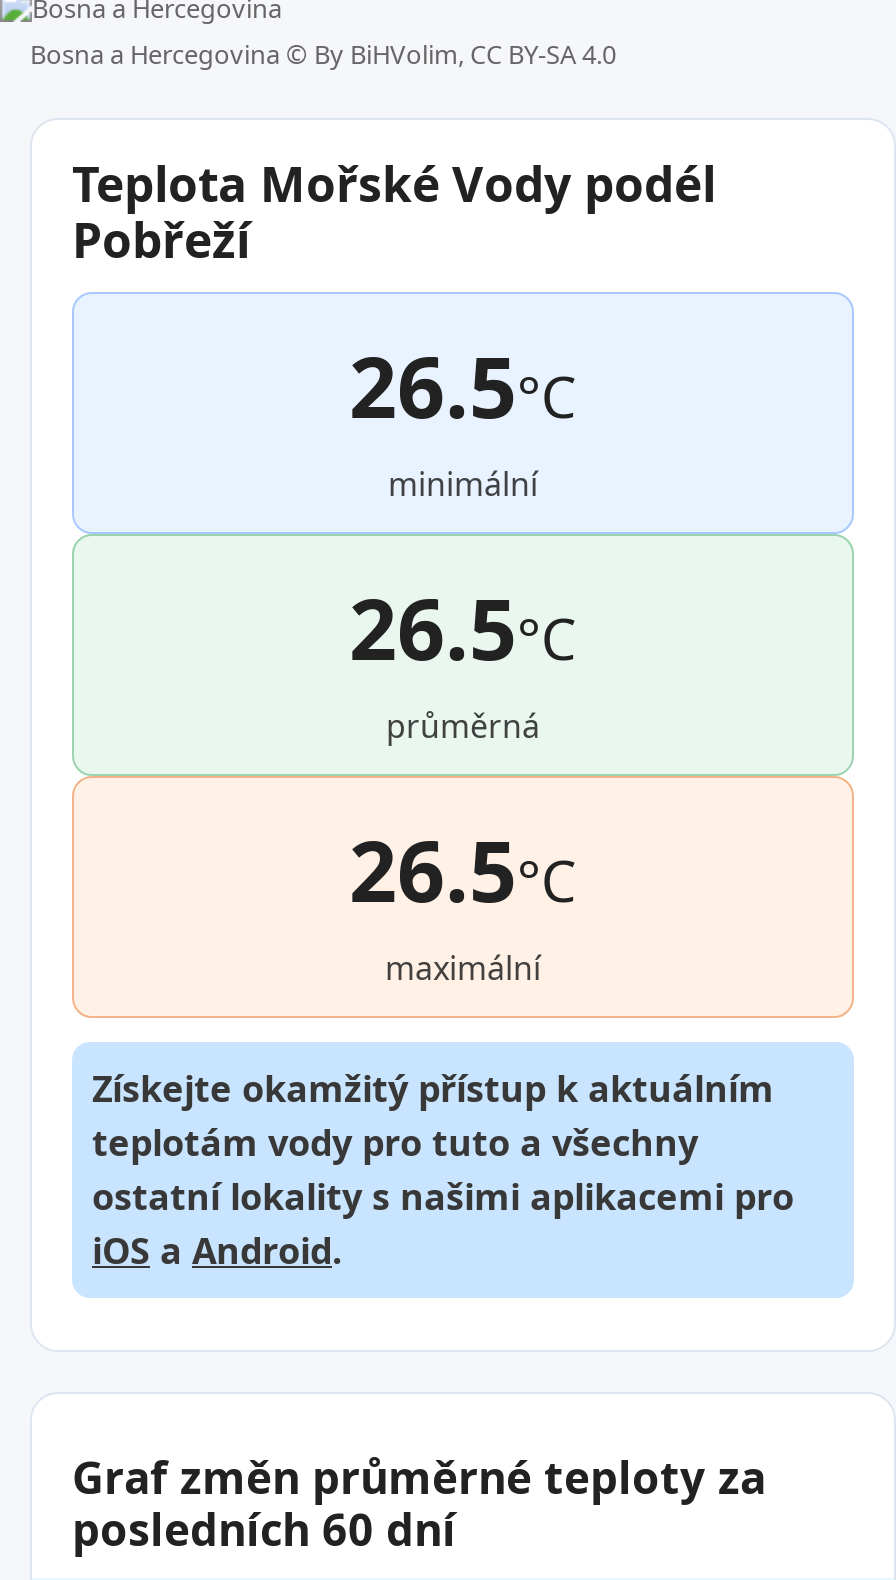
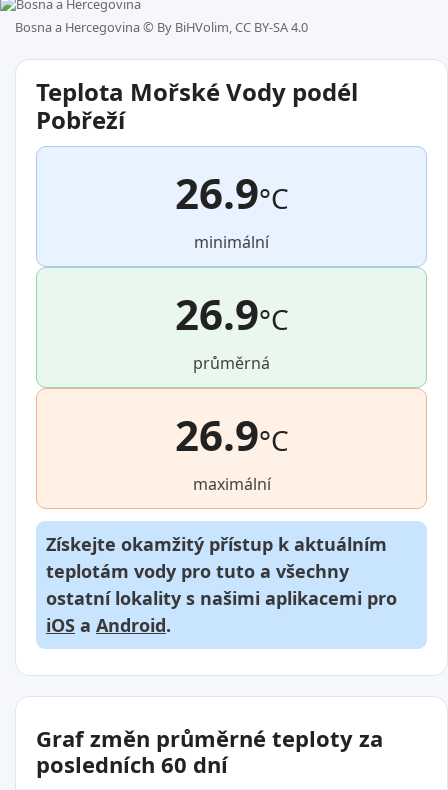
[349,328,577,442] 26.5°C -> [174,164,288,221] 26.9°C
[349,570,577,684] 26.5°C -> [174,285,288,342] 26.9°C
[349,812,577,926] 26.5°C -> [174,406,288,463] 26.9°C

